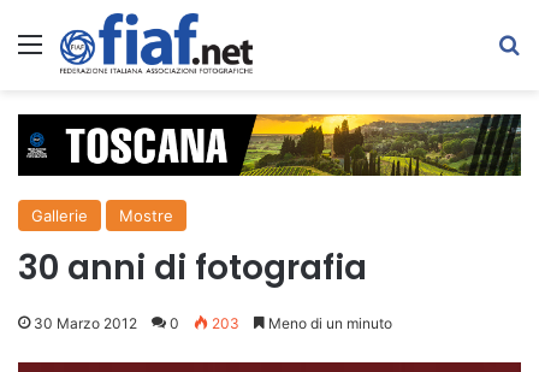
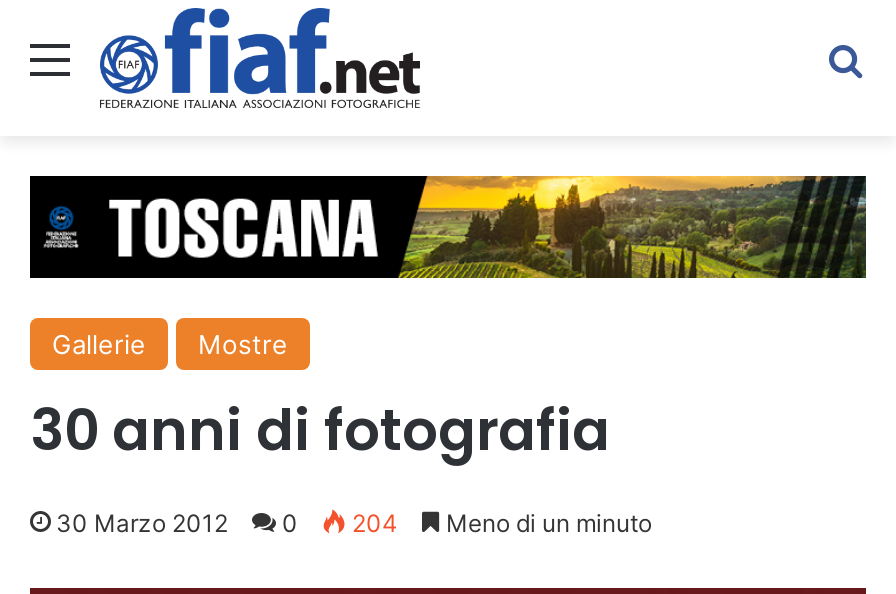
[34,315,392,333] 30 Marzo 2012 0 203 Meno di un minuto -> [56,509,652,539] 30 Marzo 2012 0 204 Meno di un minuto

